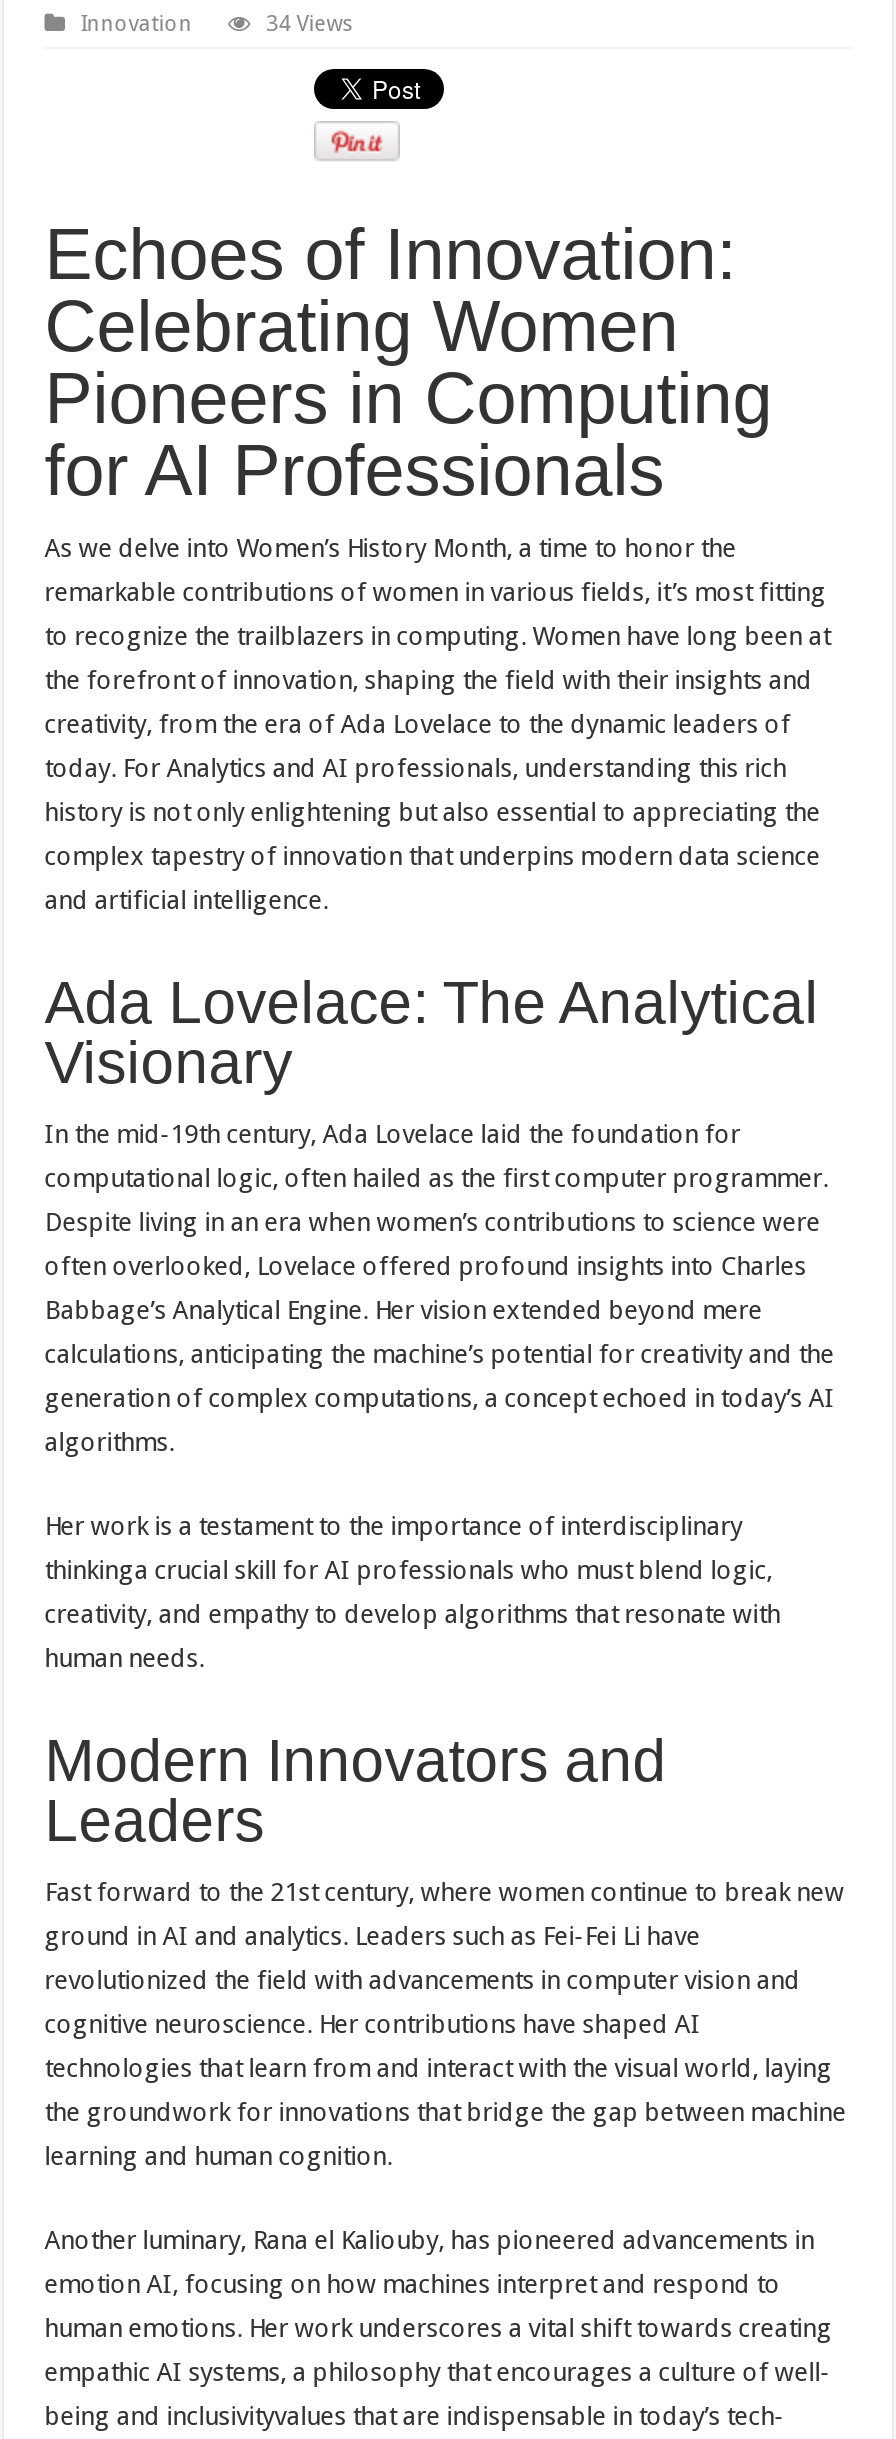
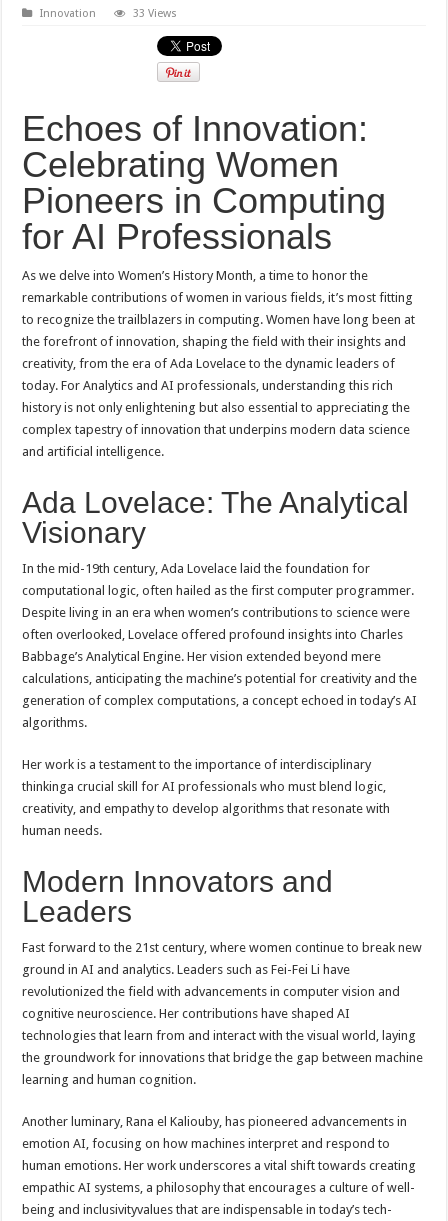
[266,11,354,37] 34 Views -> [133,7,177,20] 33 Views

